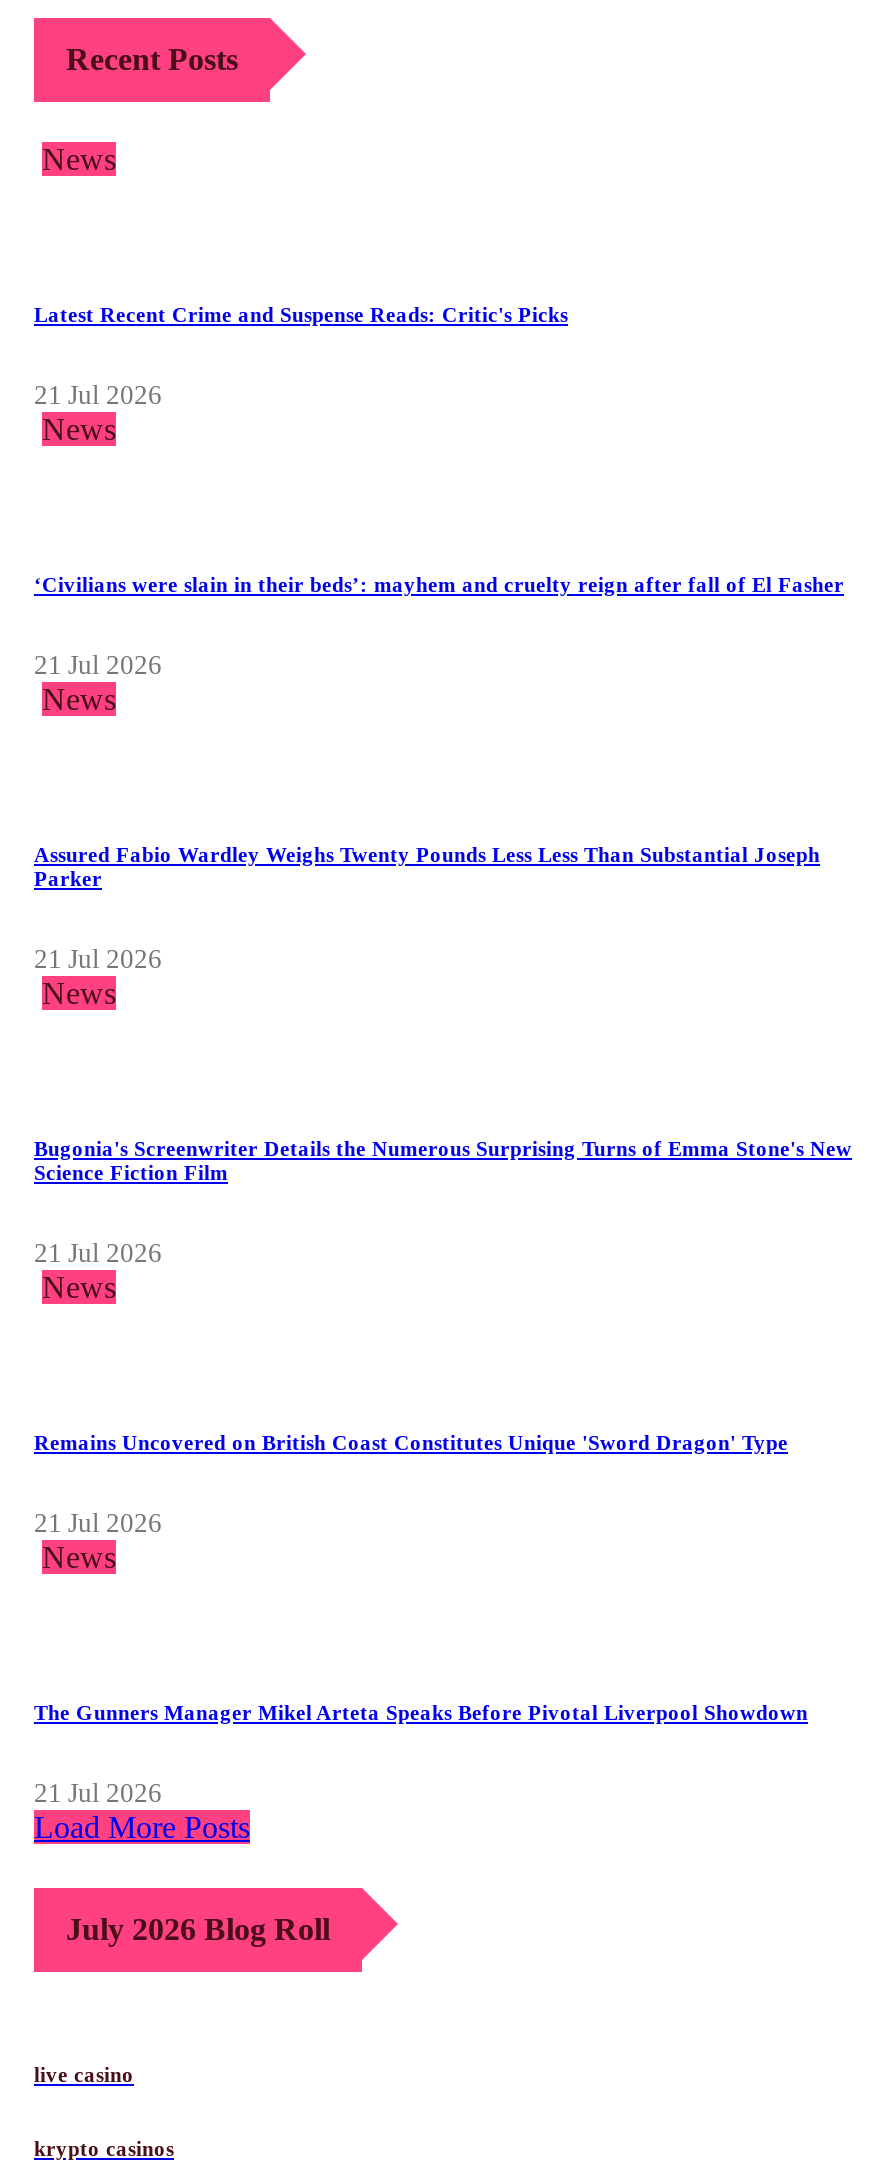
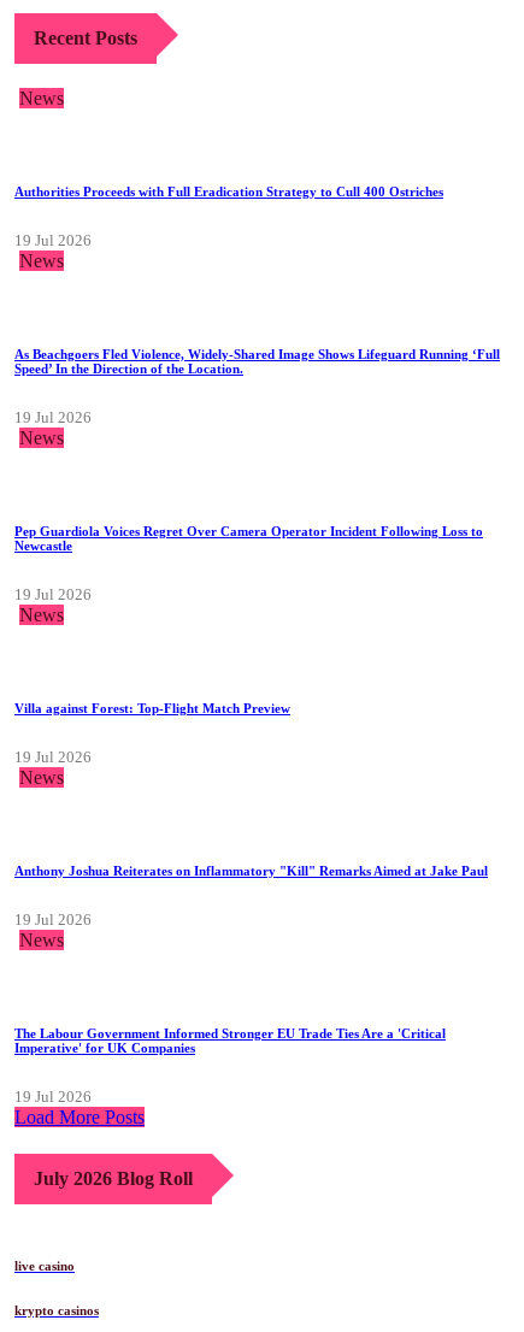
[34,303,568,327] Latest Recent Crime and Suspense Reads: Critic's Picks -> [14,185,443,199] Authorities Proceeds with Full Eradication Strategy to Cull 400 Ostriches
[34,381,162,411] 21 Jul 2026 -> [14,232,92,250] 19 Jul 2026
[34,572,844,596] ‘Civilians were slain in their beds’: mayhem and cruelty reign after fall of El Fasher -> [14,347,500,376] As Beachgoers Fled Violence, Widely-Shared Image Shows Lifeguard Running ‘Full | Speed’ In the Direction of the Location.
[34,650,162,680] 21 Jul 2026 -> [14,409,92,427] 19 Jul 2026
[34,842,820,890] Assured Fabio Wardley Weighs Twenty Pounds Less Less Than Substantial Joseph | Parker -> [14,524,483,553] Pep Guardiola Voices Regret Over Camera Operator Incident Following Loss to | Newcastle
[34,944,162,974] 21 Jul 2026 -> [14,585,92,603] 19 Jul 2026
[34,1136,852,1184] Bugonia's Screenwriter Details the Numerous Surprising Turns of Emma Stone's New | Science Fiction Film -> [14,701,290,715] Villa against Forest: Top-Flight Match Preview
[34,1238,162,1268] 21 Jul 2026 -> [14,748,92,766] 19 Jul 2026
[34,1430,788,1454] Remains Uncovered on British Coast Constitutes Unique 'Sword Dragon' Type -> [14,864,488,878] Anthony Joshua Reiterates on Inflammatory "Kill" Remarks Aimed at Jake Paul
[34,1508,162,1538] 21 Jul 2026 -> [14,910,92,929] 19 Jul 2026
[34,1700,808,1724] The Gunners Manager Mikel Arteta Speaks Before Pivotal Liverpool Showdown -> [14,1026,446,1055] The Labour Government Informed Stronger EU Trade Ties Are a 'Critical | Imperative' for UK Companies
[34,1778,162,1808] 21 Jul 2026 -> [14,1088,92,1106] 19 Jul 2026

